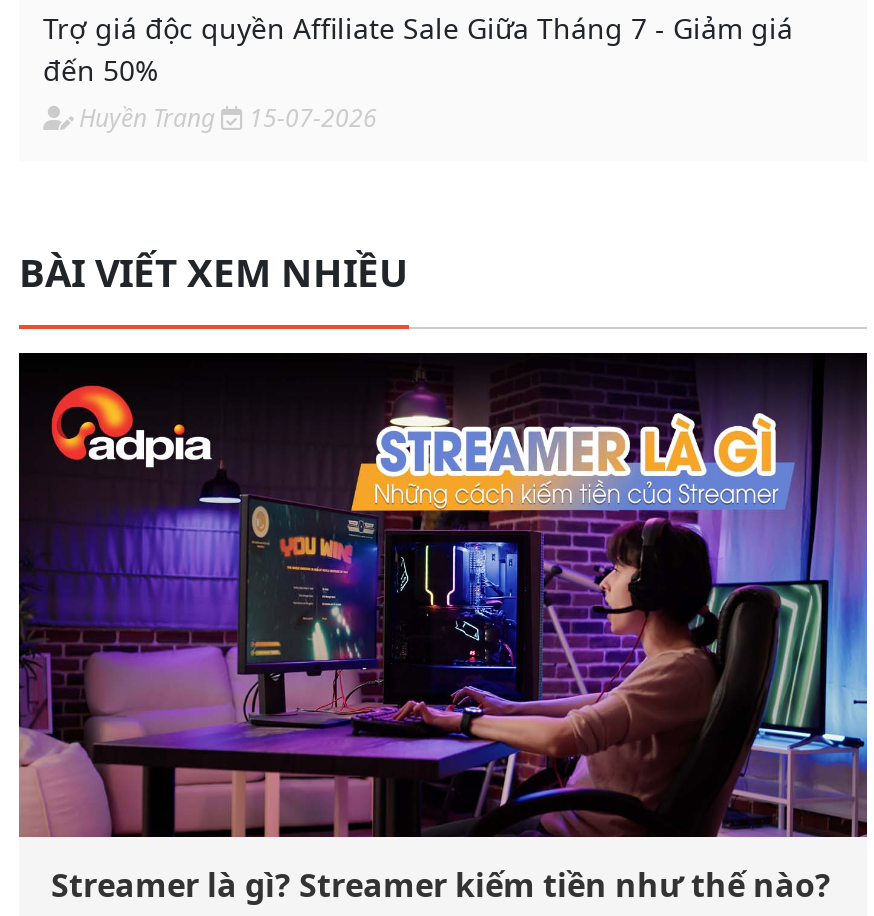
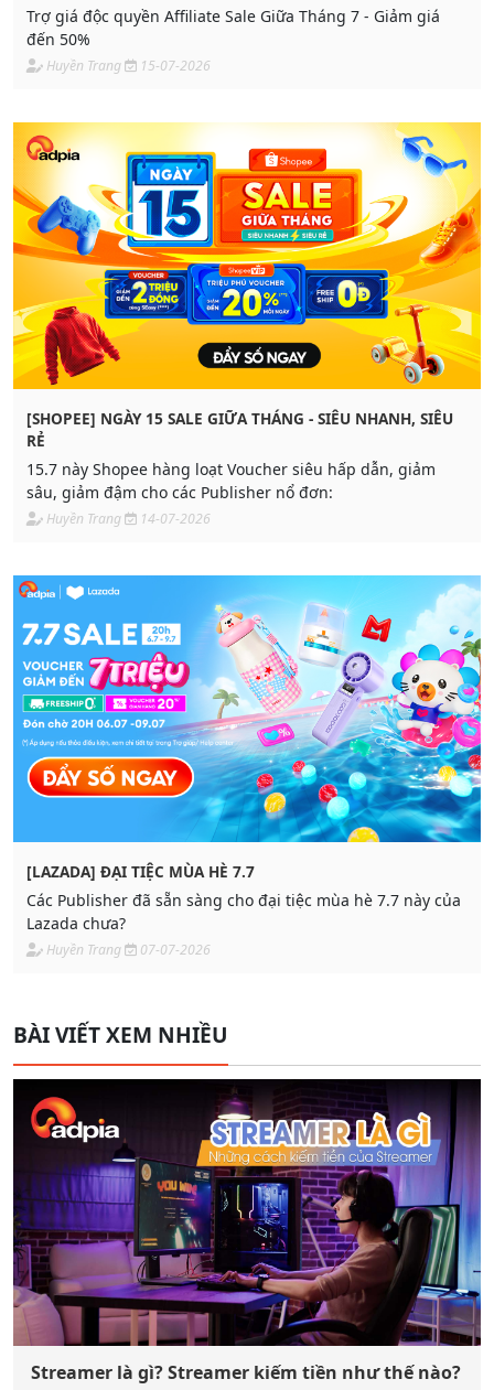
none -> [12,121,482,528] [image] | [SHOPEE] NGÀY 15 SALE GIỮA THÁNG - SIÊU NHANH, SIÊU | RẺ | 15.7 này Shopee hàng loạt Voucher siêu hấp dẫn, giảm | sâu, giảm đậm cho các Publisher nổ đơn: | Huyền Trang | 14-07-2026
none -> [12,574,482,959] [image] | [LAZADA] ĐẠI TIỆC MÙA HÈ 7.7 | Các Publisher đã sẵn sàng cho đại tiệc mùa hè 7.7 này của | Lazada chưa? | Huyền Trang | 07-07-2026

